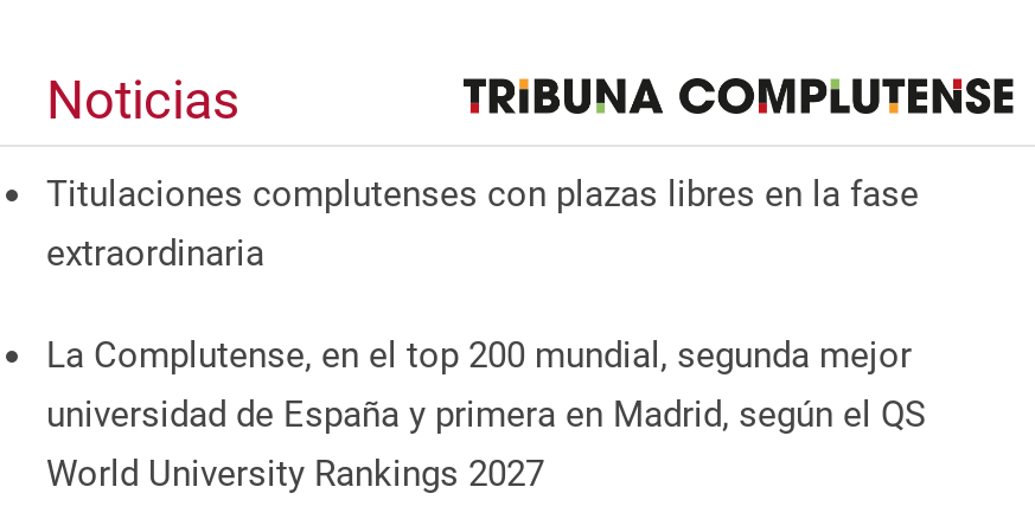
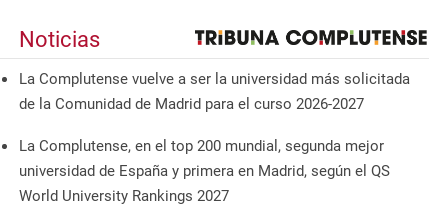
[46,173,919,274] Titulaciones complutenses con plazas libres en la fase | extraordinaria -> [19,70,410,113] La Complutense vuelve a ser la universidad más solicitada | de la Comunidad de Madrid para el curso 2026-2027

